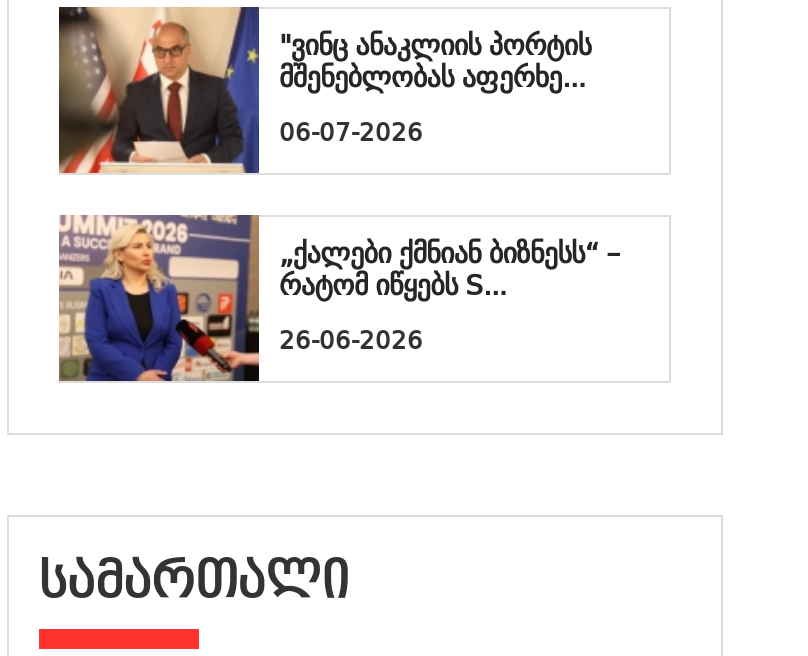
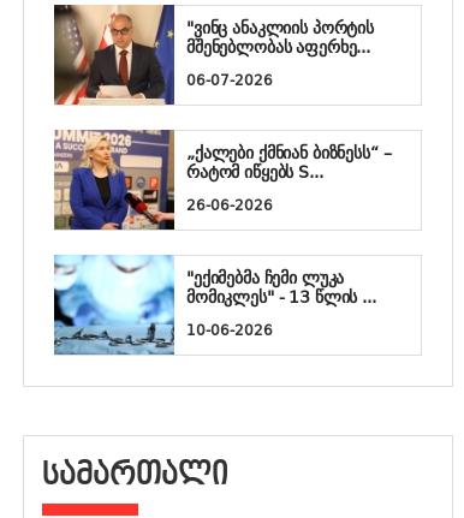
none -> [53,255,376,356] [image] | "ექიმებმა ჩემი ლუკა | მომიკლეს" - 13 წლის ... | 10-06-2026

